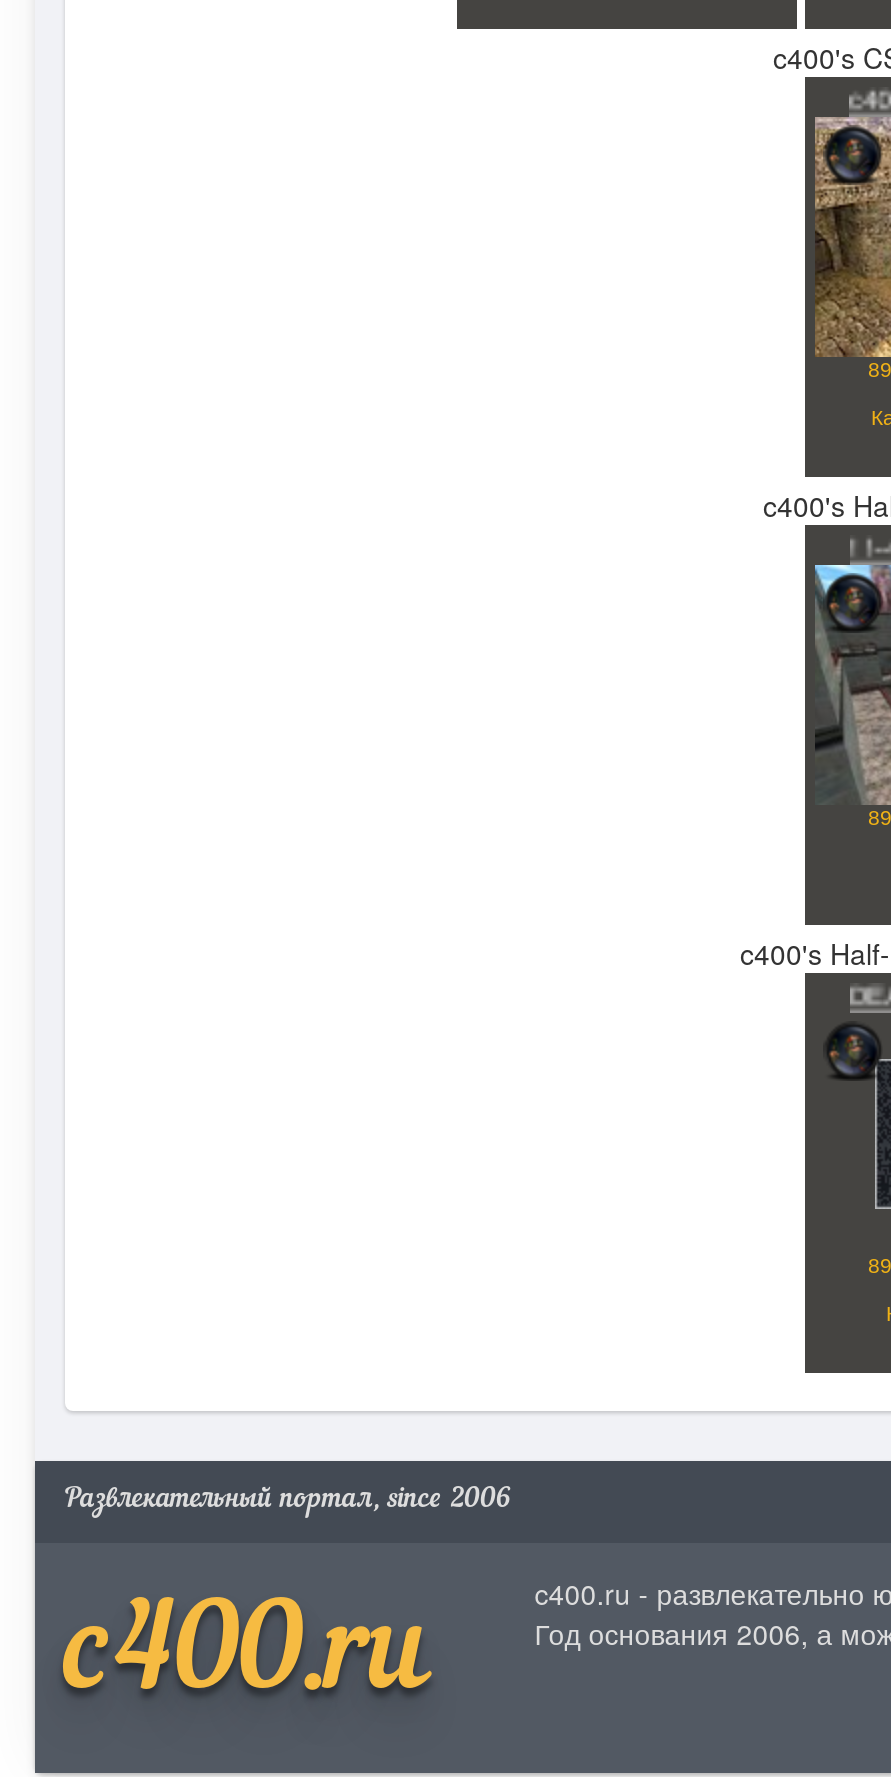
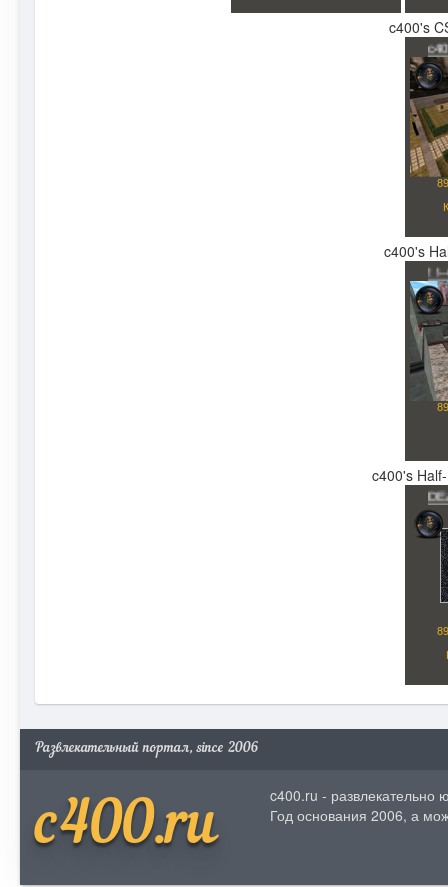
[813,115,885,359] [image] -> [410,57,445,177] [image]

